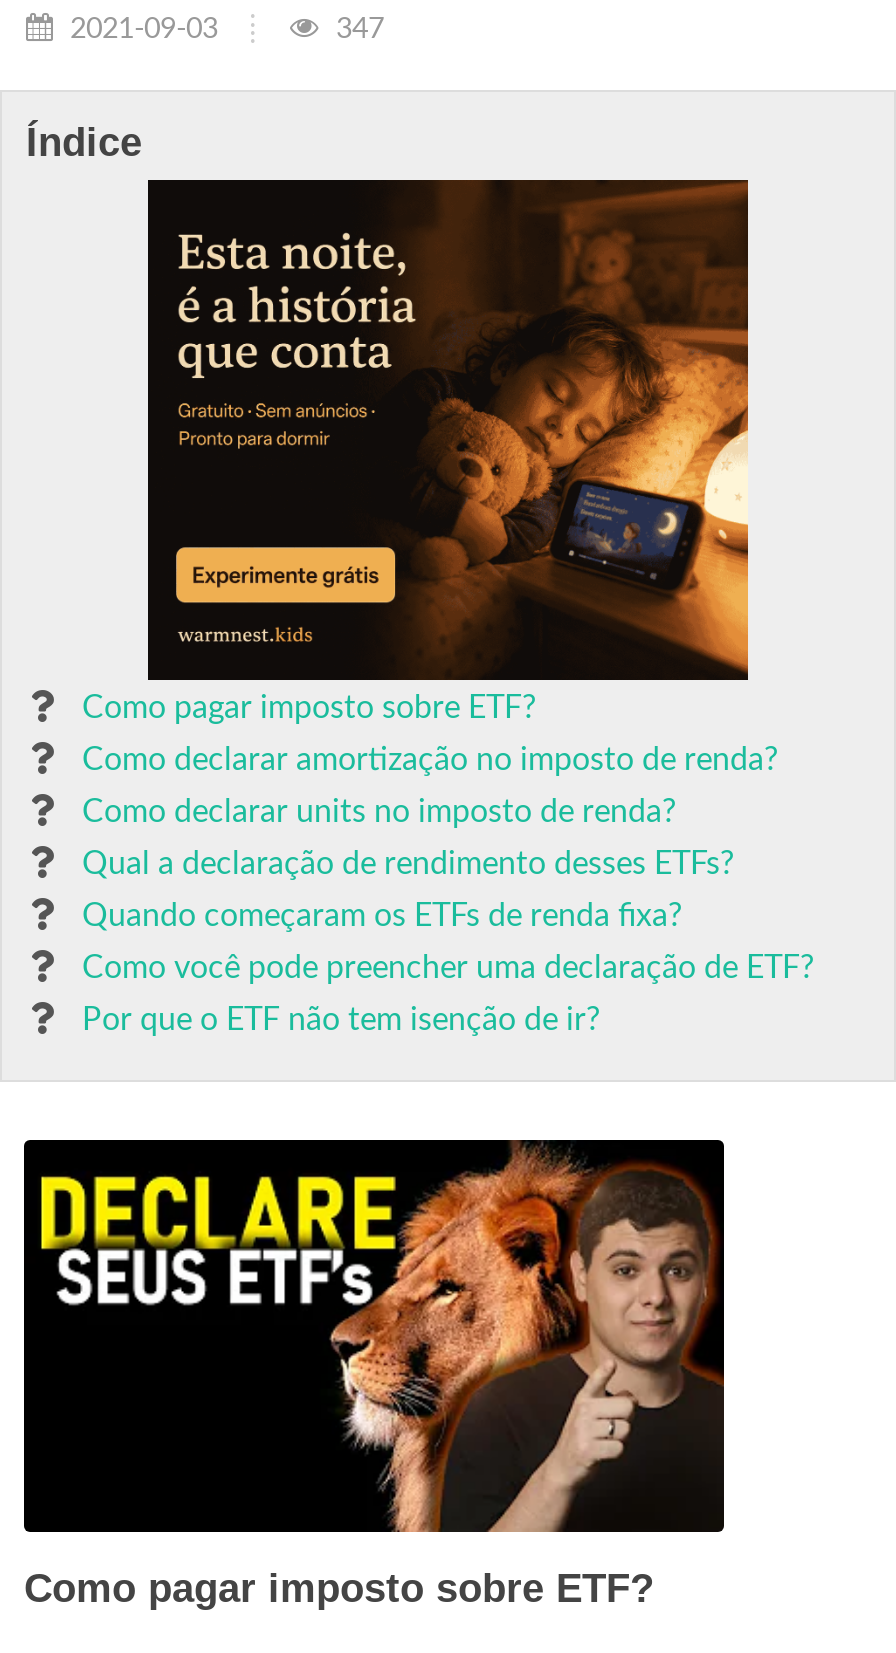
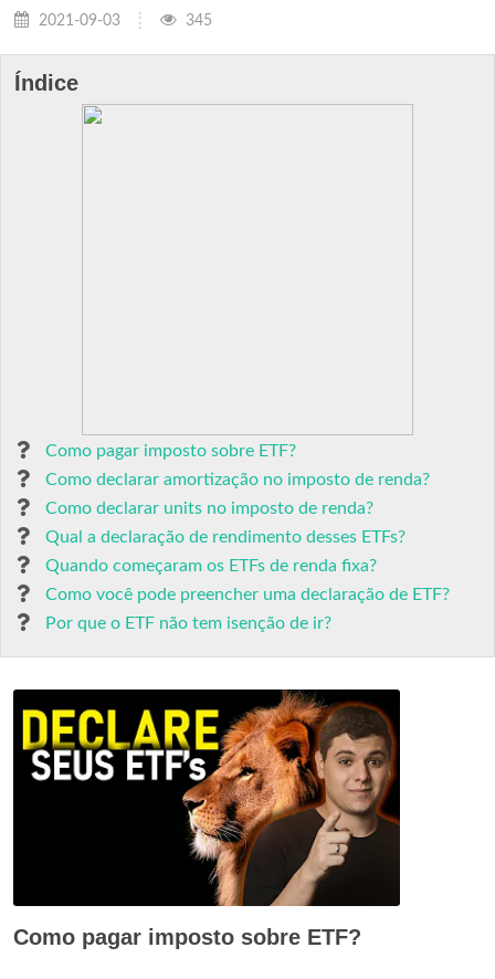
[328,14,384,44] 347 -> [181,12,212,29] 345
[146,178,750,682] [image] -> none

